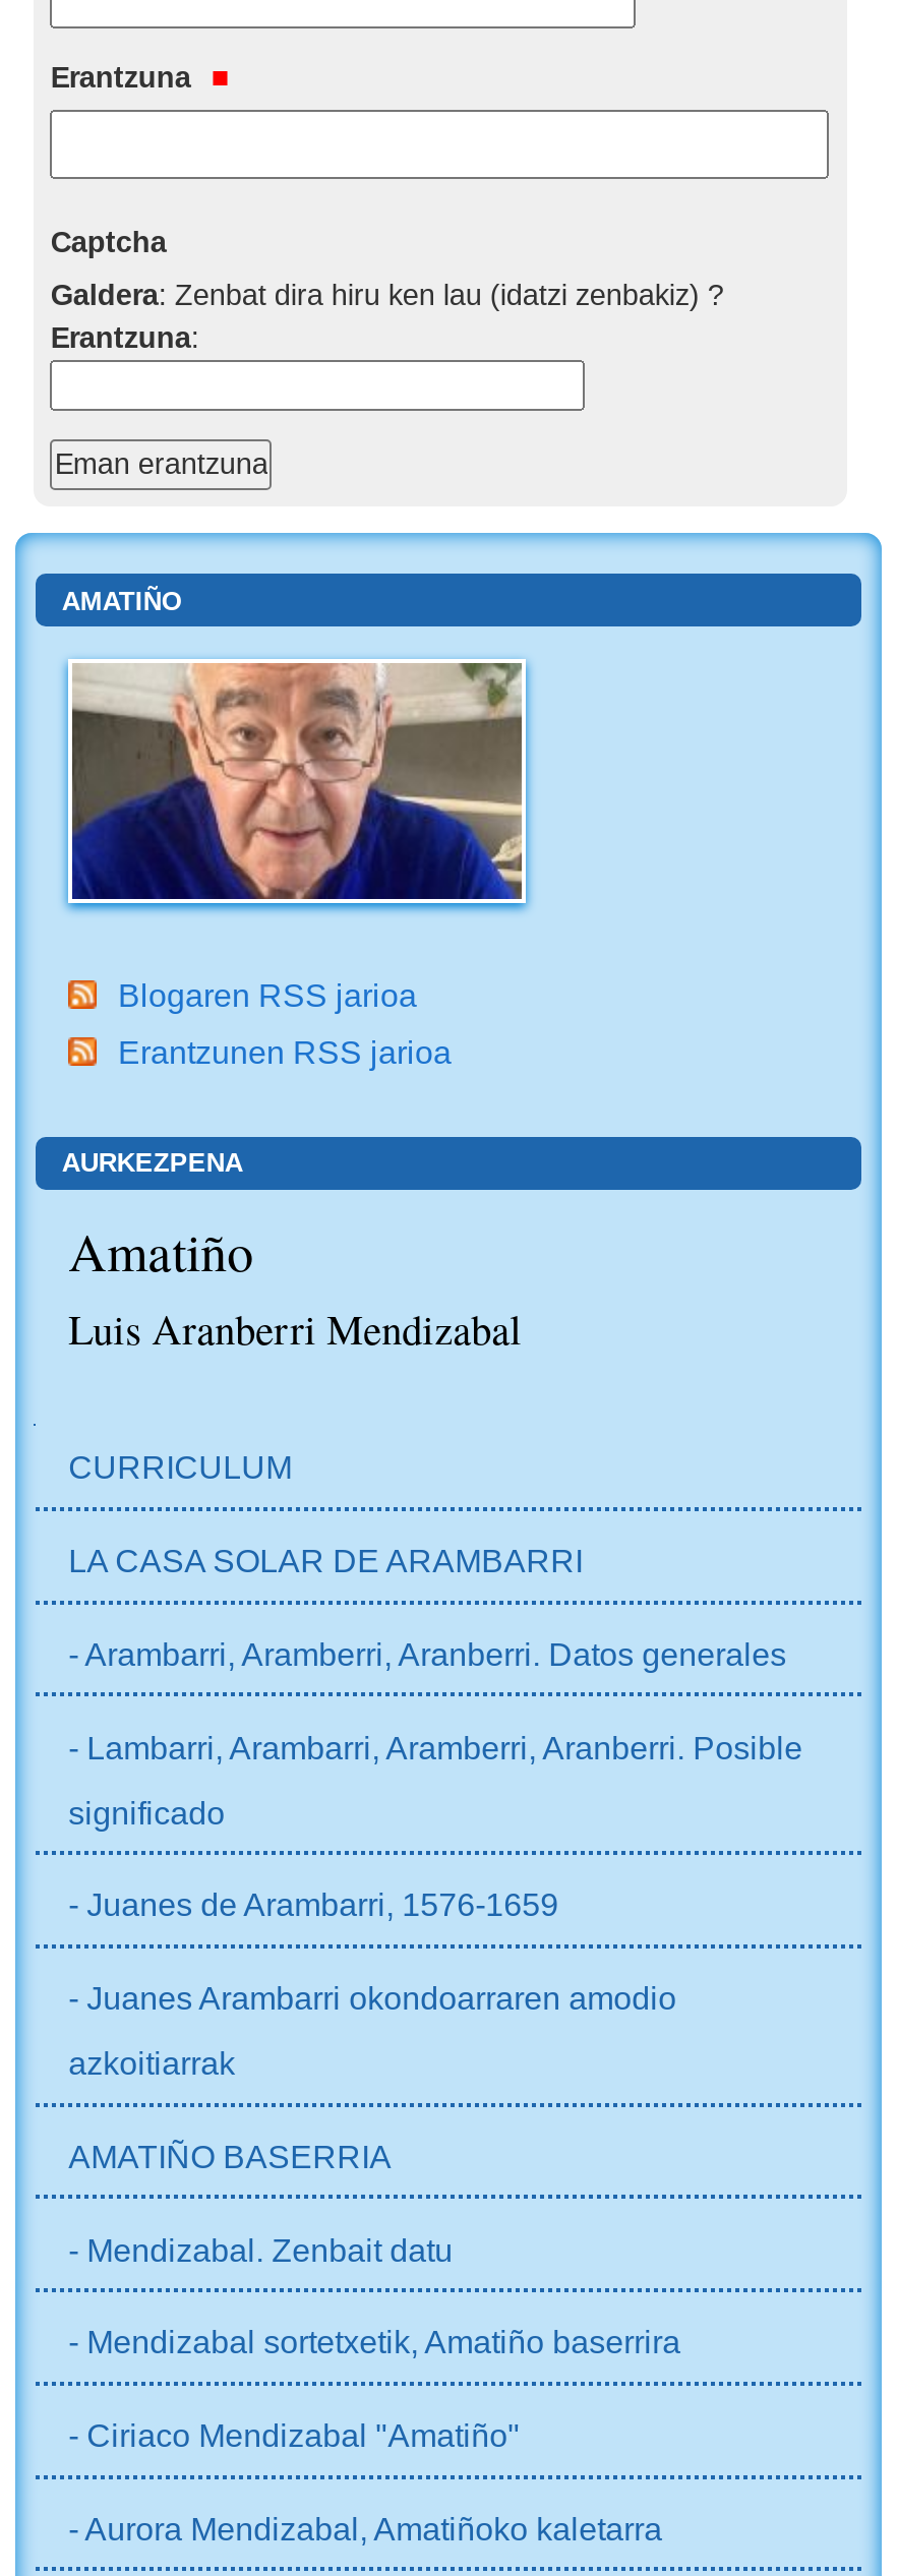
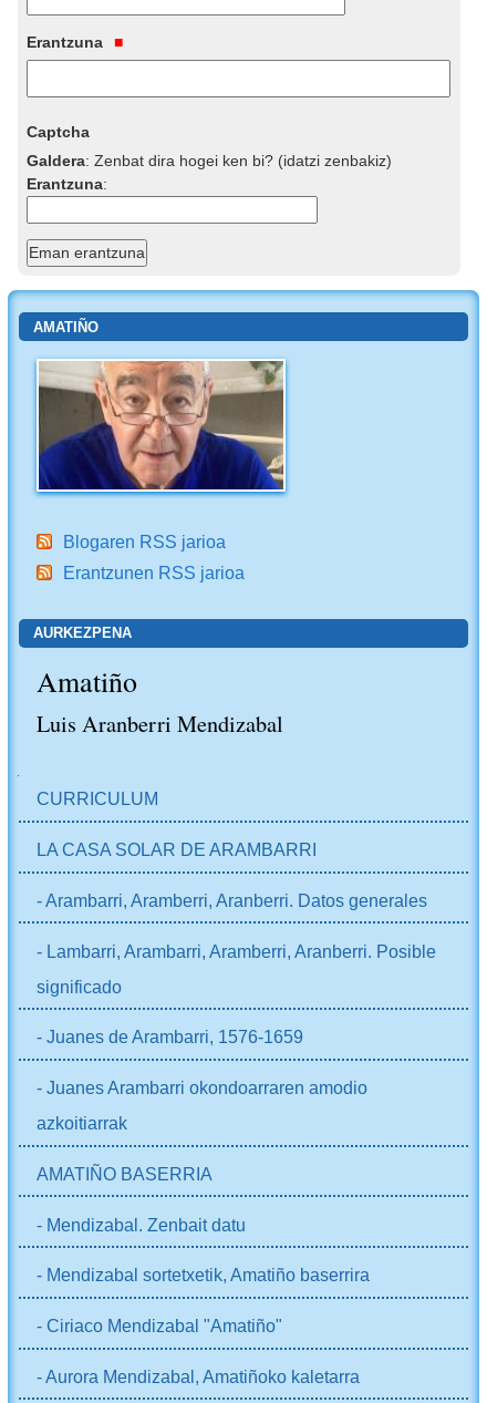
[50,278,724,310] Galdera: Zenbat dira hiru ken lau (idatzi zenbakiz) ? -> [27,151,392,169] Galdera: Zenbat dira hogei ken bi? (idatzi zenbakiz)

